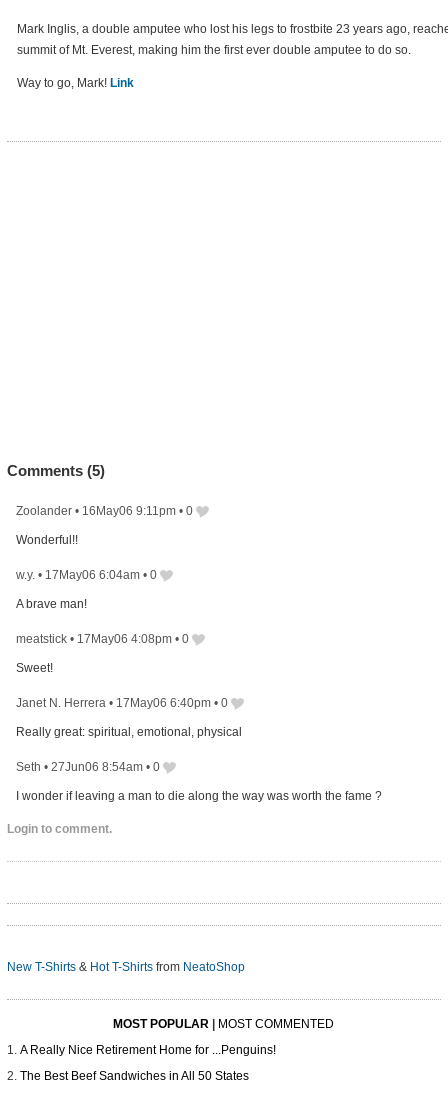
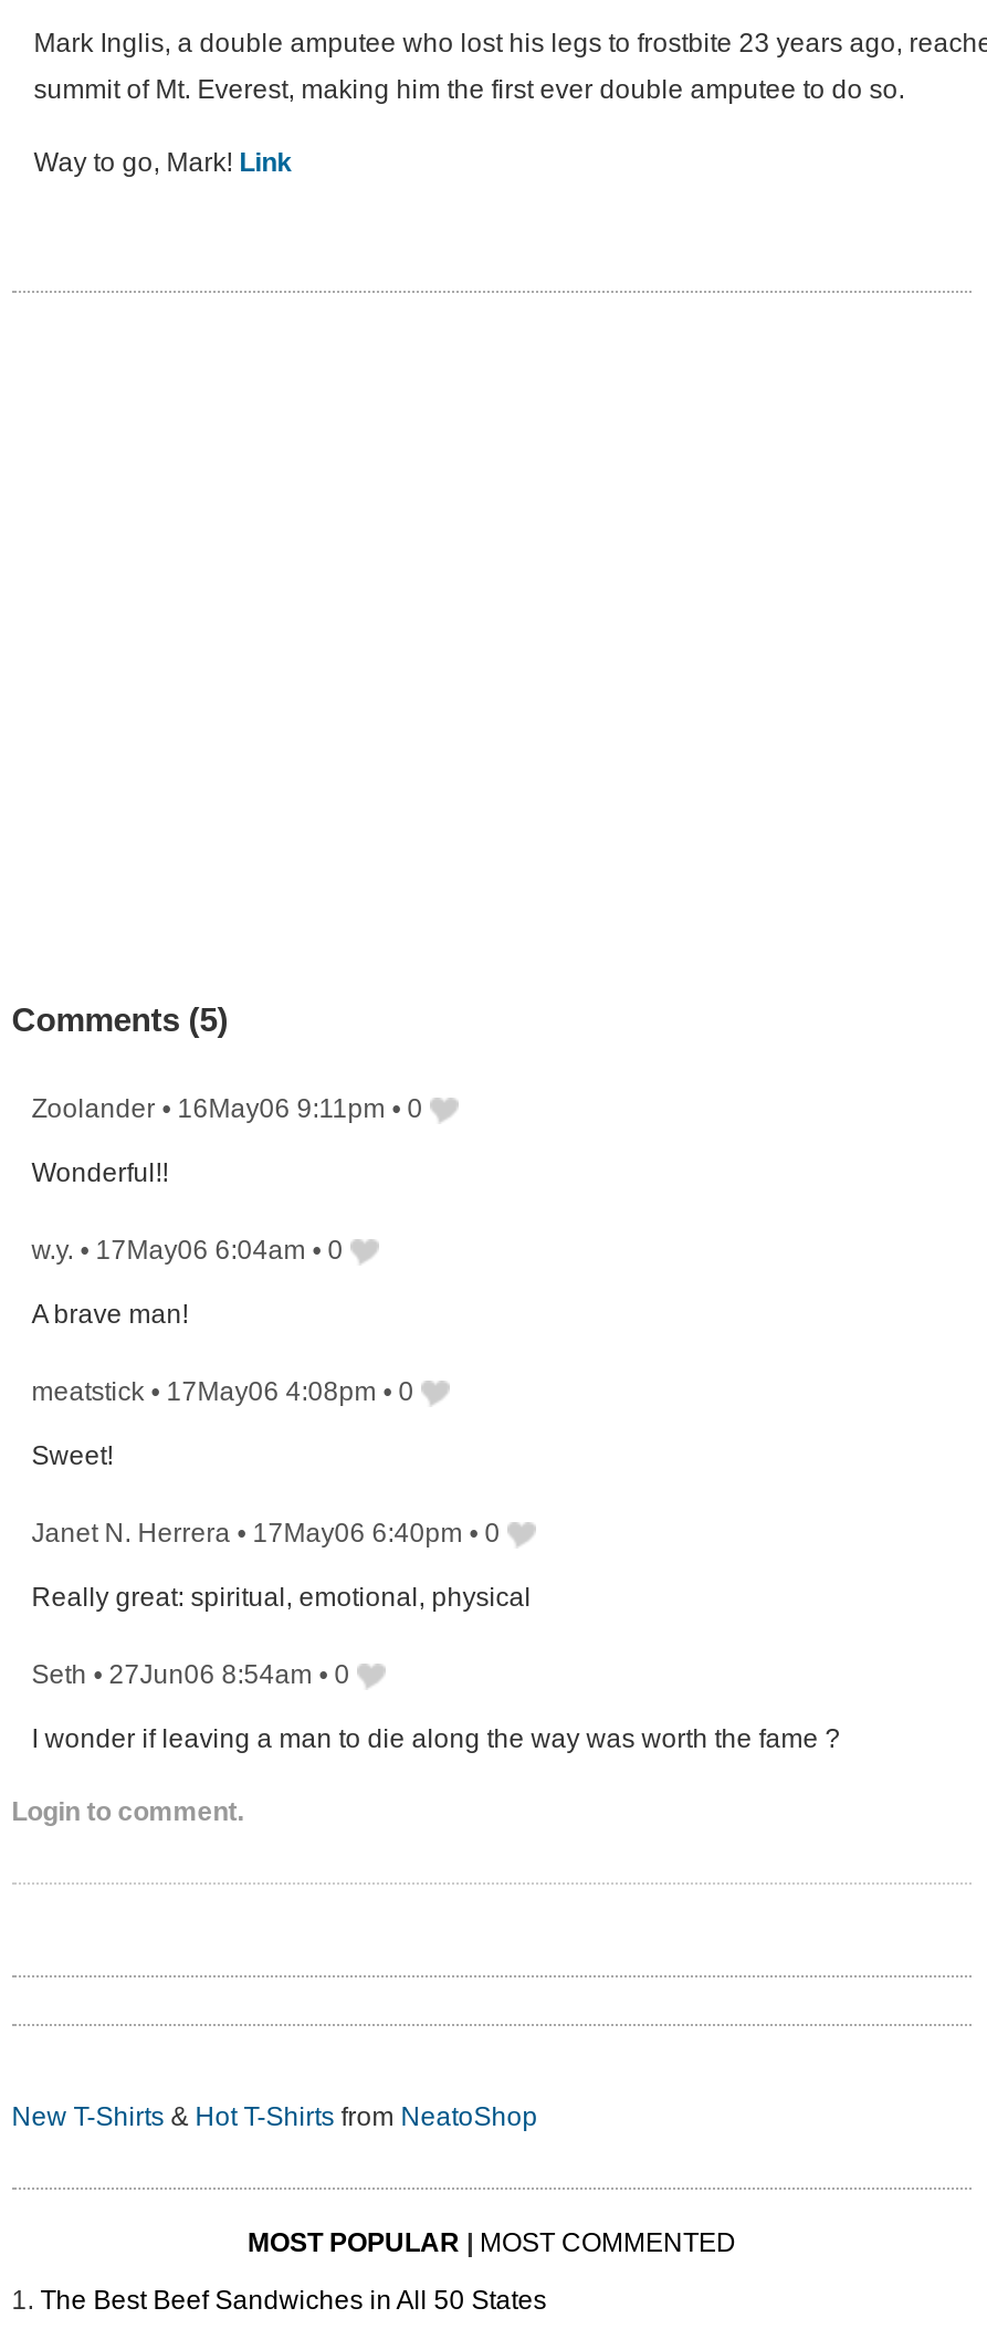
[20,1043,276,1057] A Really Nice Retirement Home for ...Penguins! -> none

